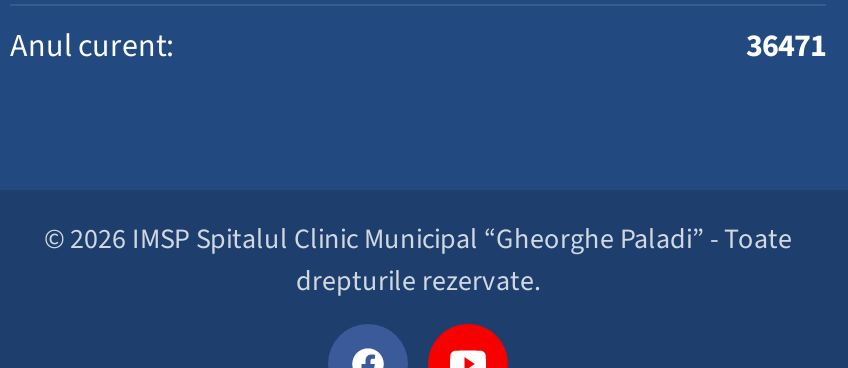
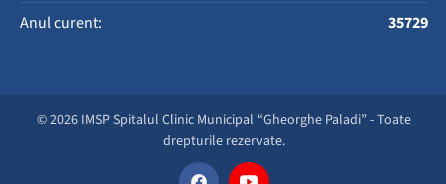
[746,23,826,67] 36471 -> [388,11,428,33] 35729

